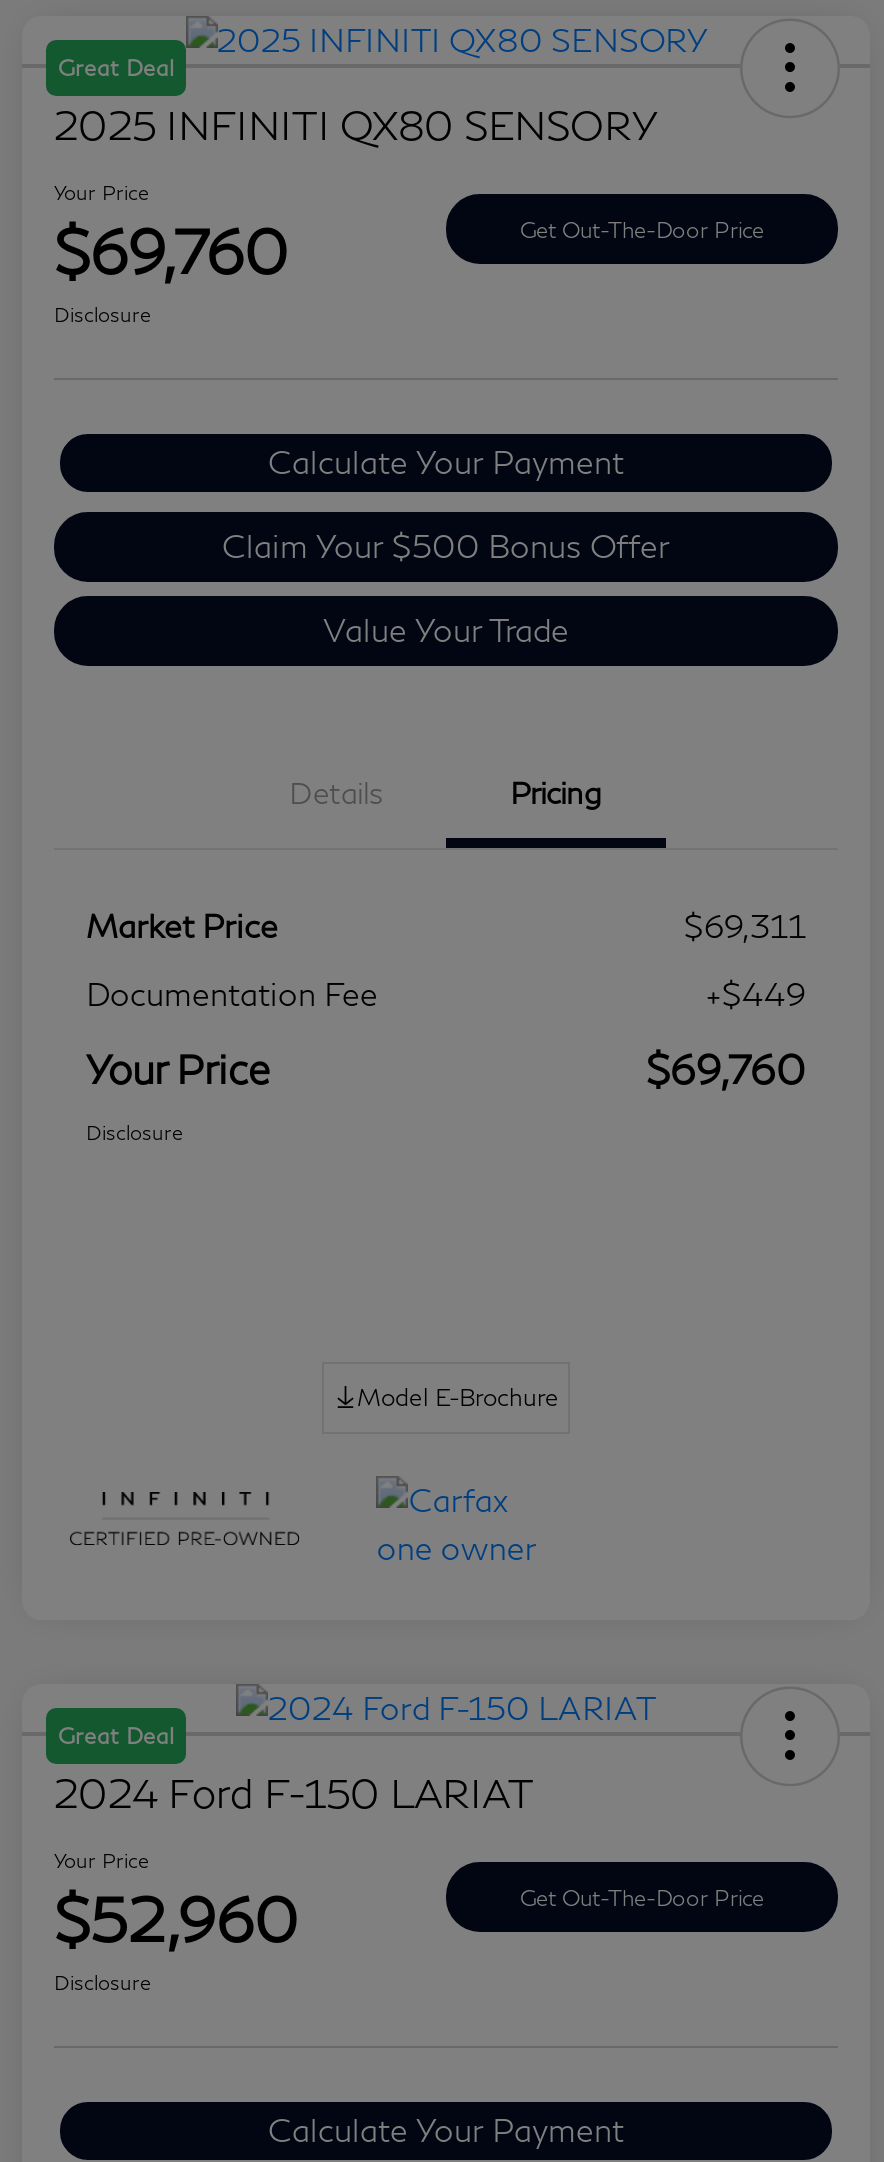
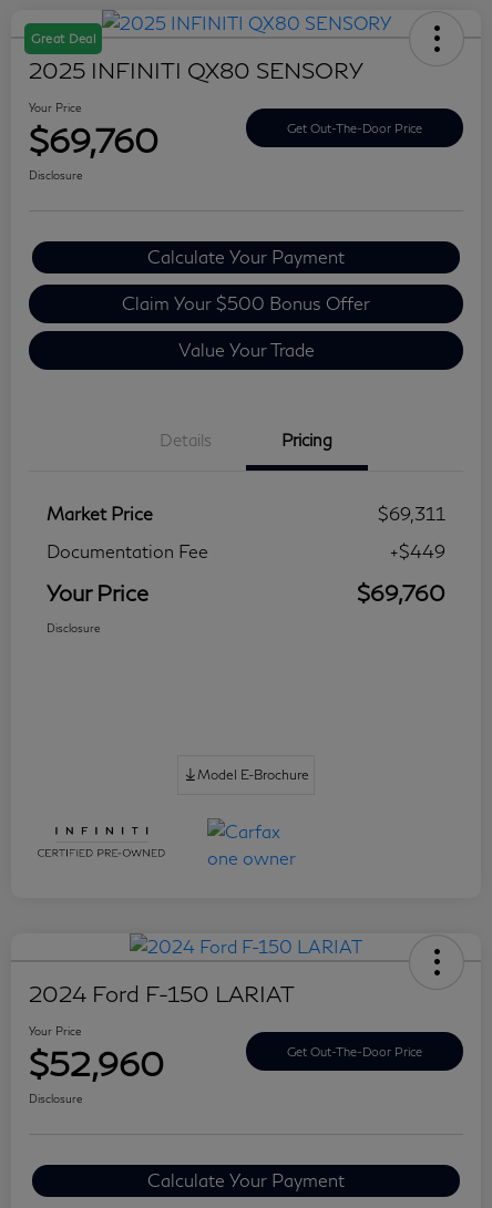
[58,1722,174,1748] Great Deal -> none

